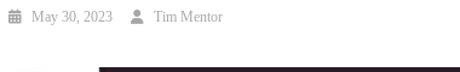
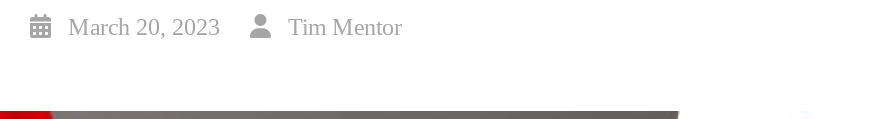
[31,9,113,26] May 30, 2023 -> [68,14,220,42] March 20, 2023

